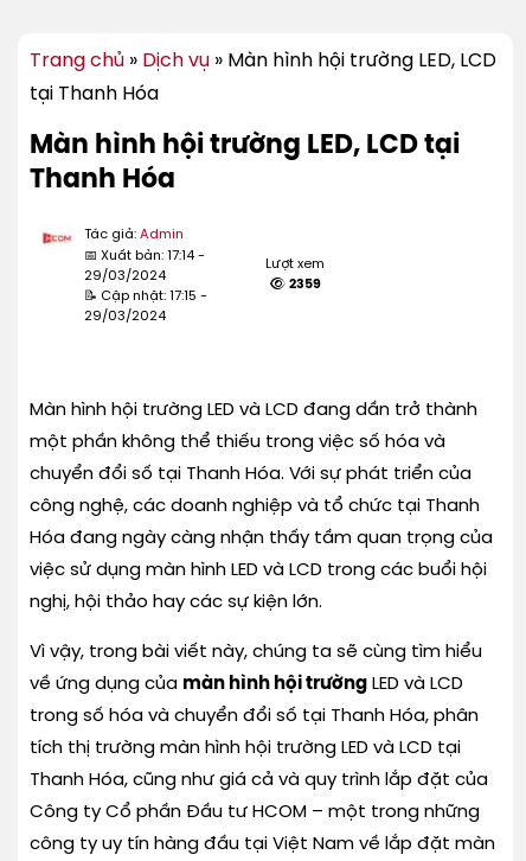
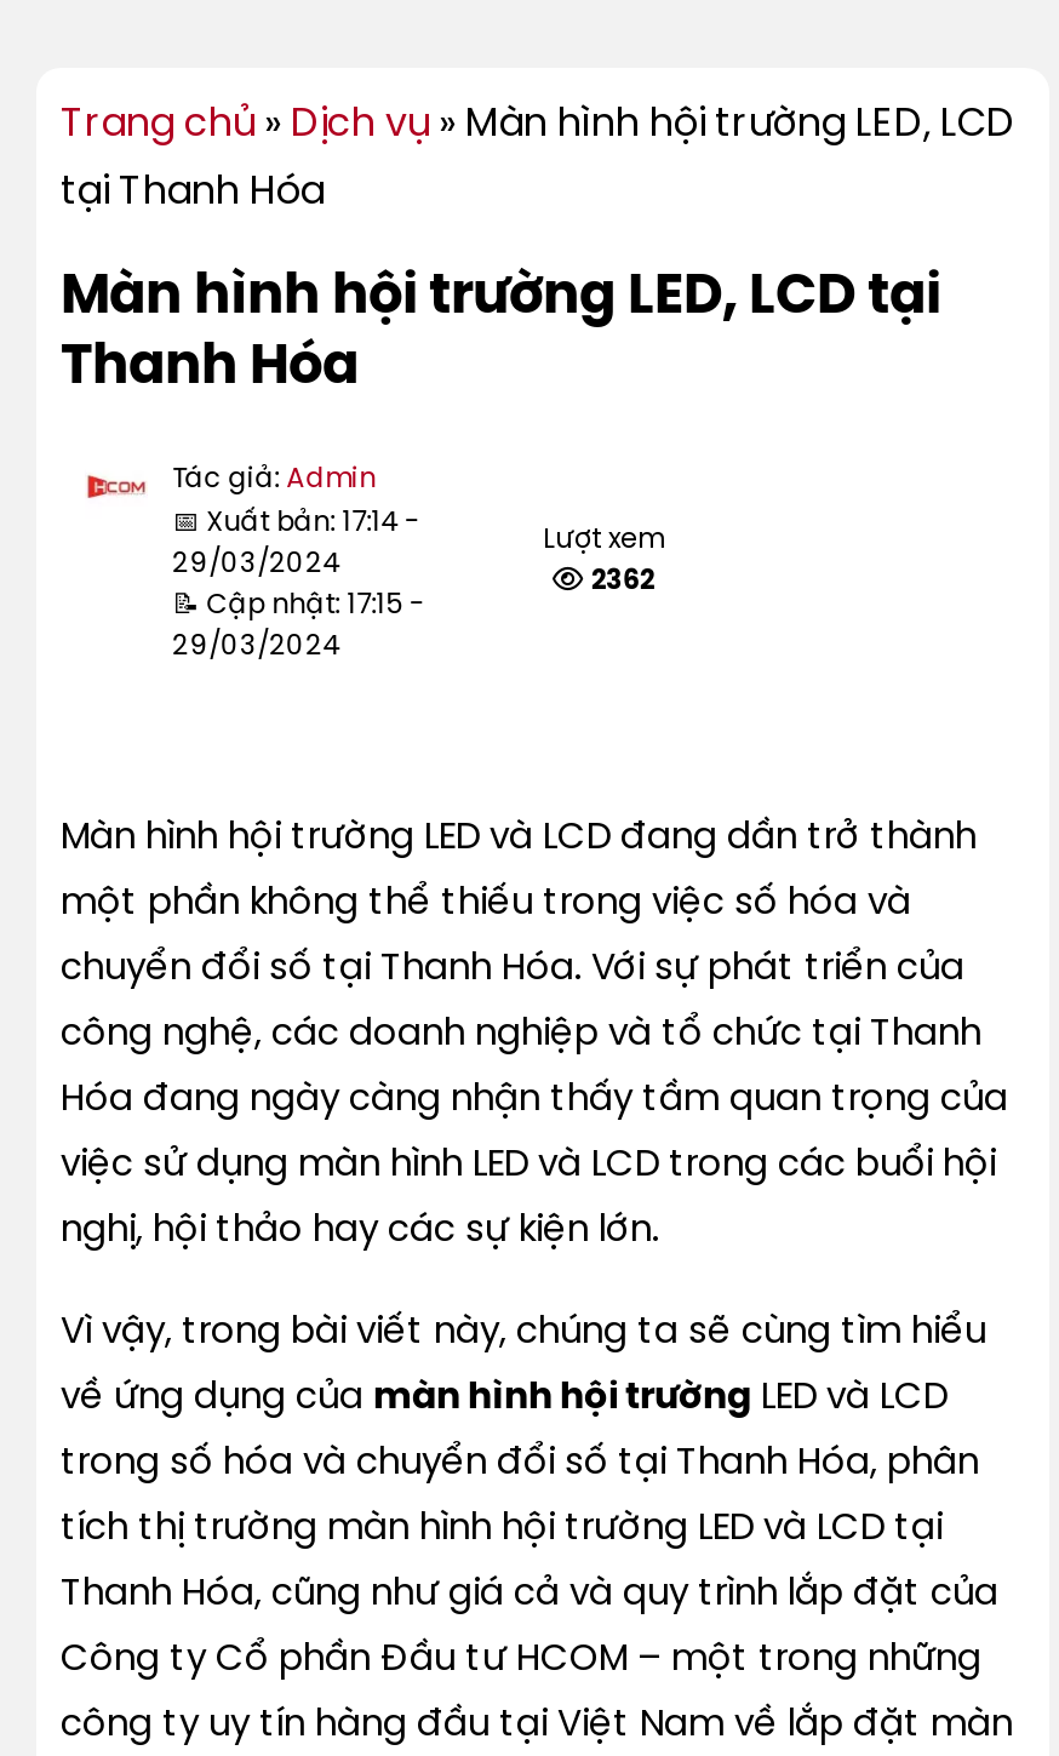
[288,278,320,292] 2359 -> [591,568,654,597] 2362

